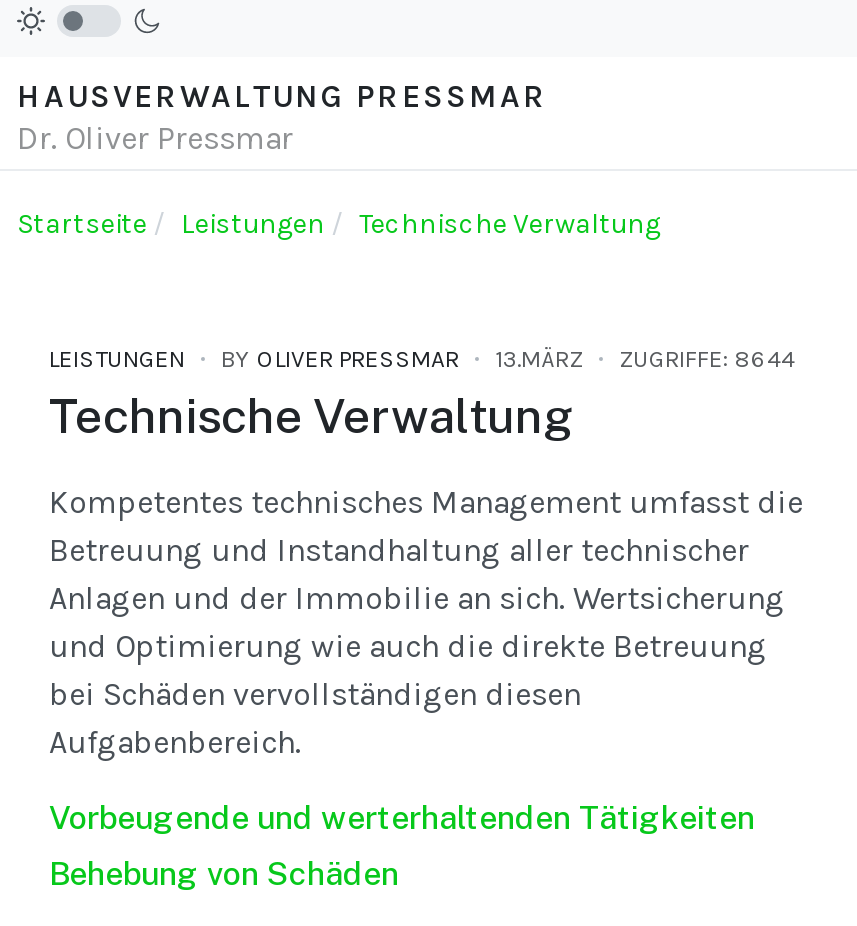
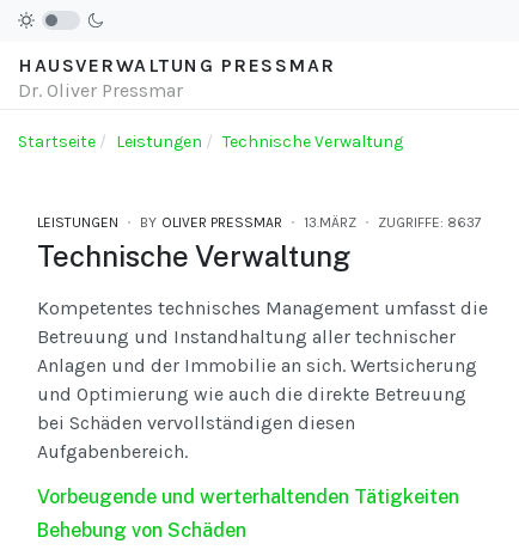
[49,346,795,374] LEISTUNGEN BY OLIVER PRESSMAR 13.MÄRZ ZUGRIFFE: 8644 -> [37,214,482,231] LEISTUNGEN BY OLIVER PRESSMAR 13.MÄRZ ZUGRIFFE: 8637

